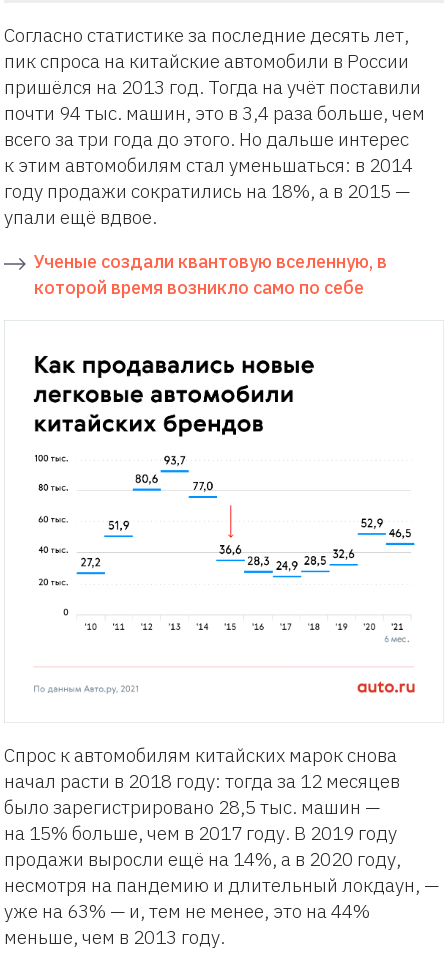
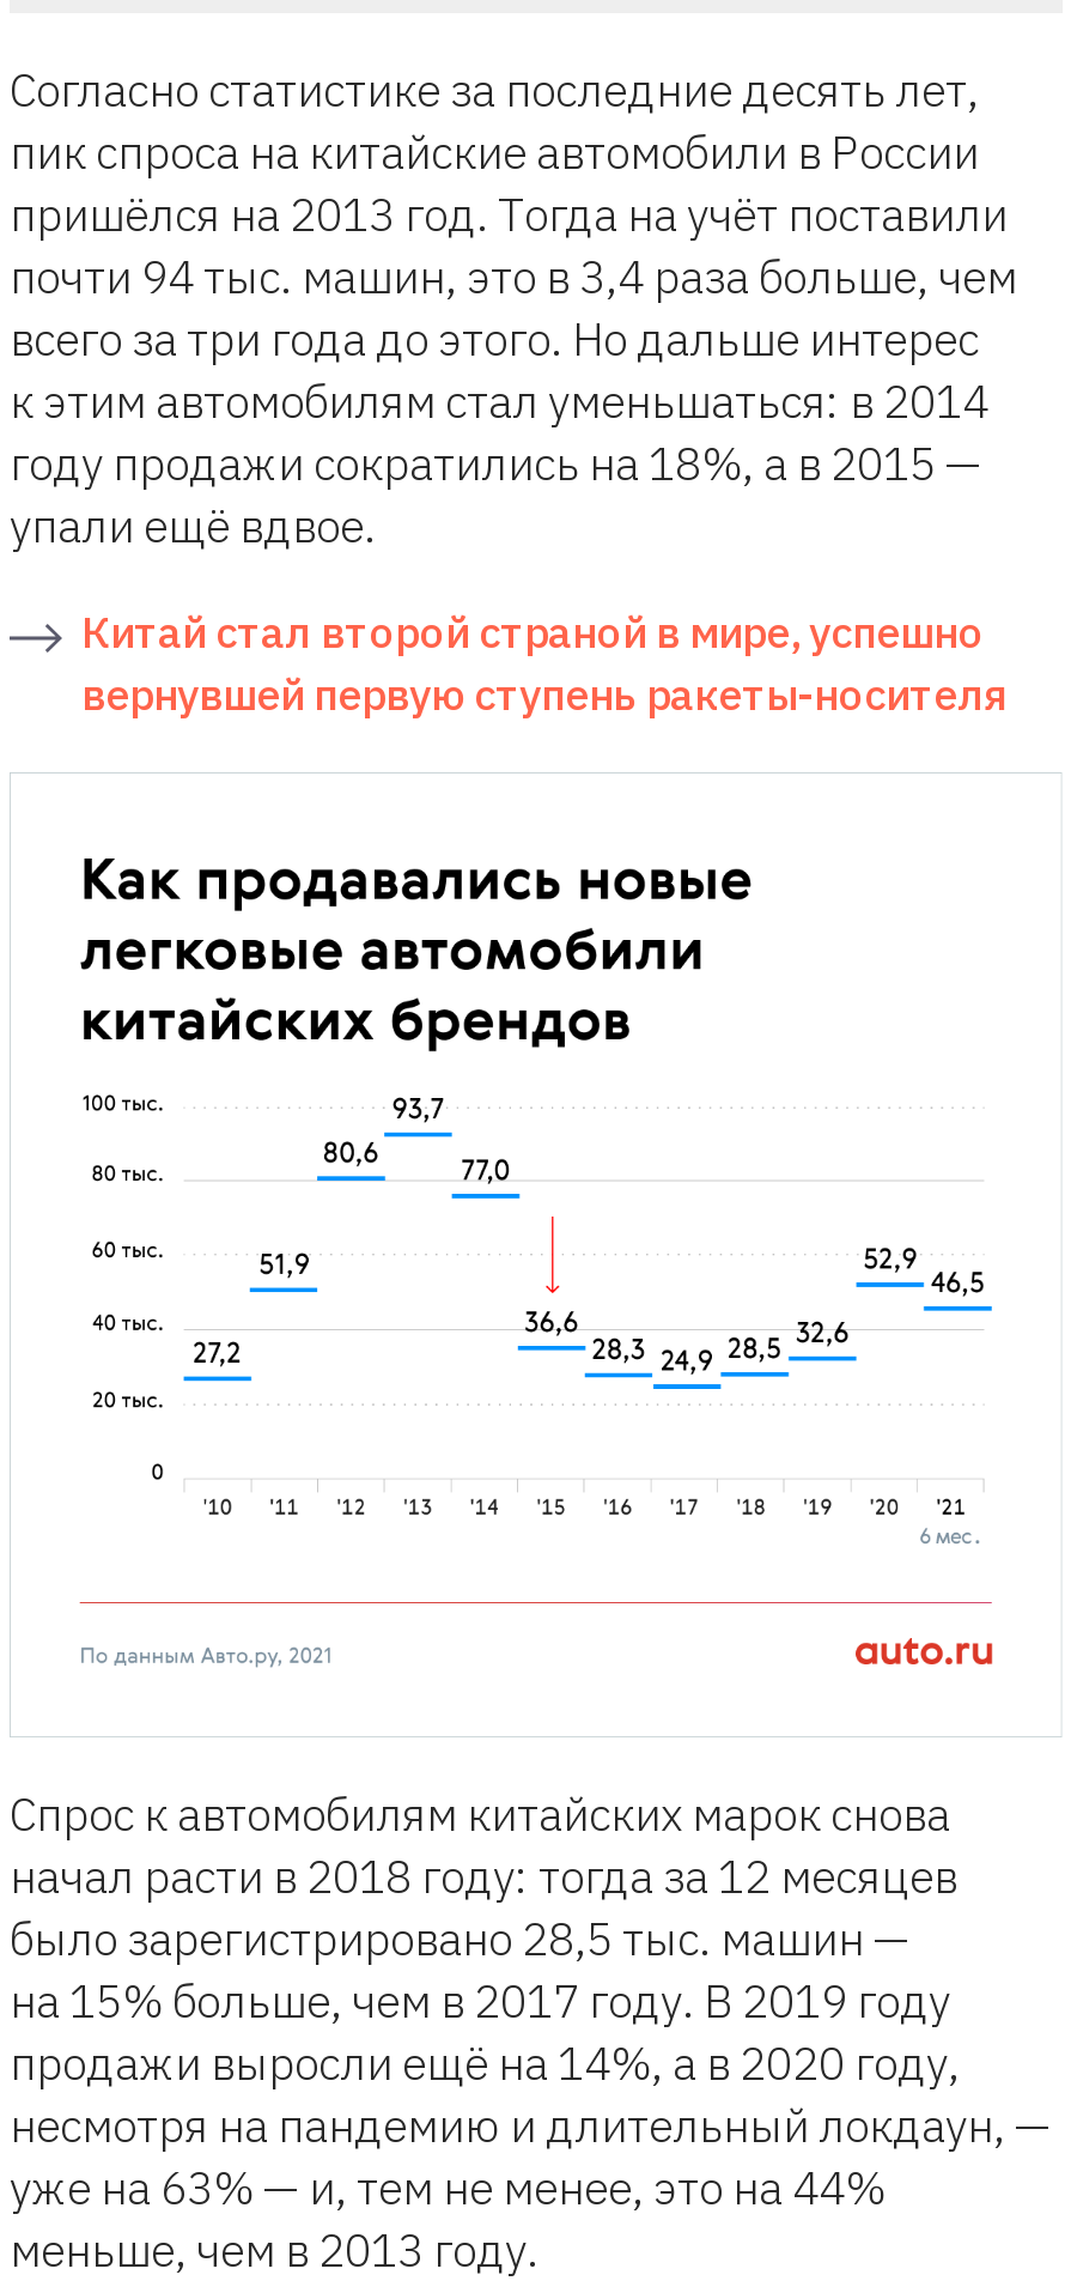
[34,250,387,299] Ученые создали квантовую вселенную, в | которой время возникло само по себе -> [81,606,1008,723] Китай стал второй страной в мире, успешно | вернувшей первую ступень ракеты-носителя

